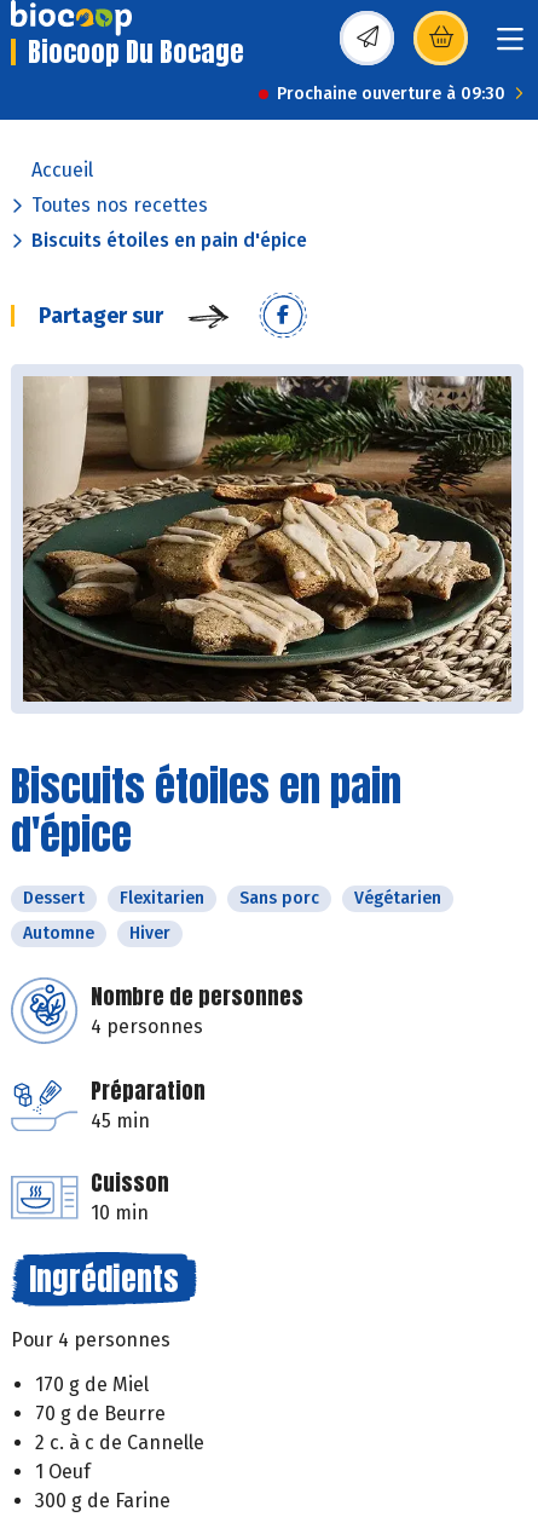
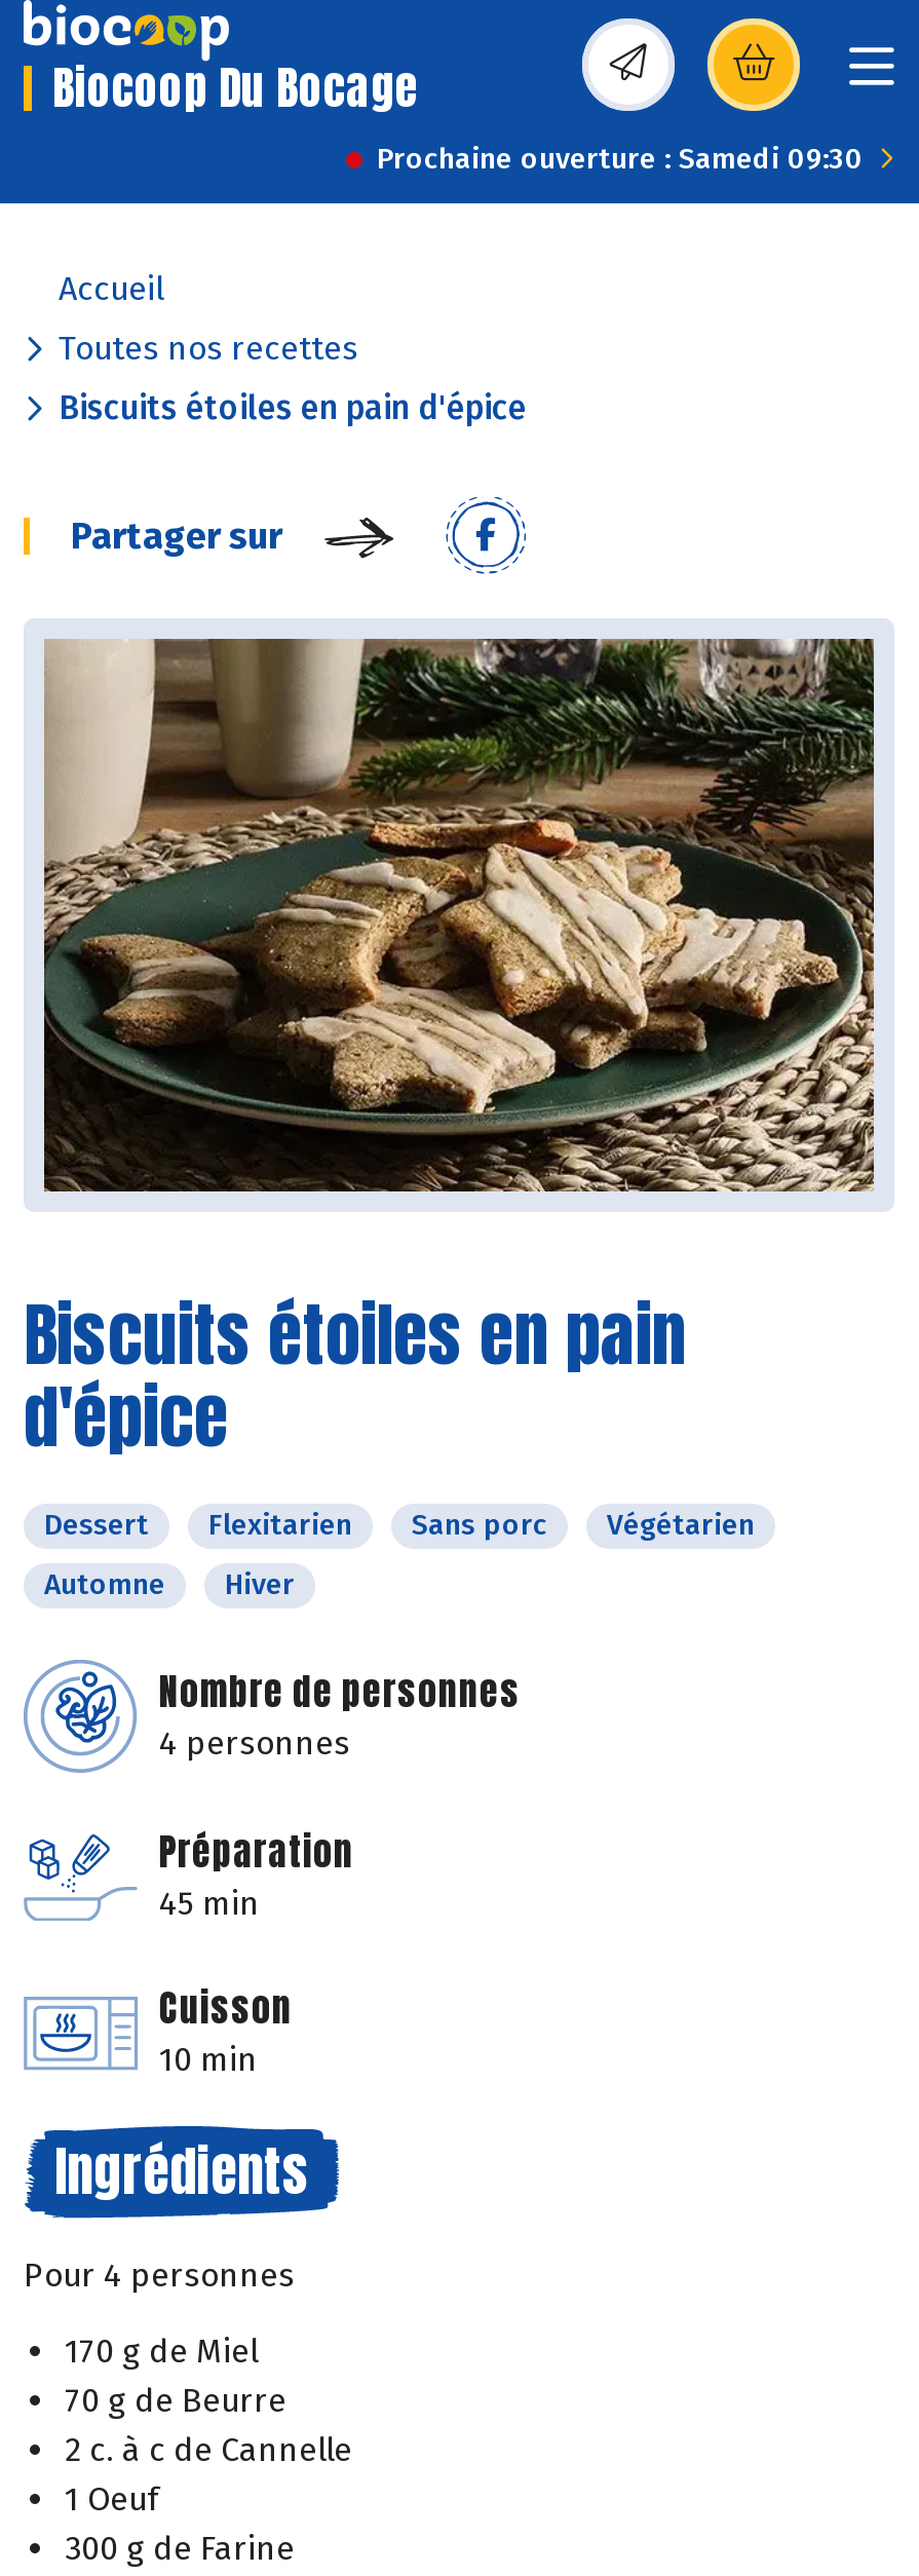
[277,83,505,104] Prochaine ouverture à 09:30 -> [377,142,864,177] Prochaine ouverture : Samedi 09:30

